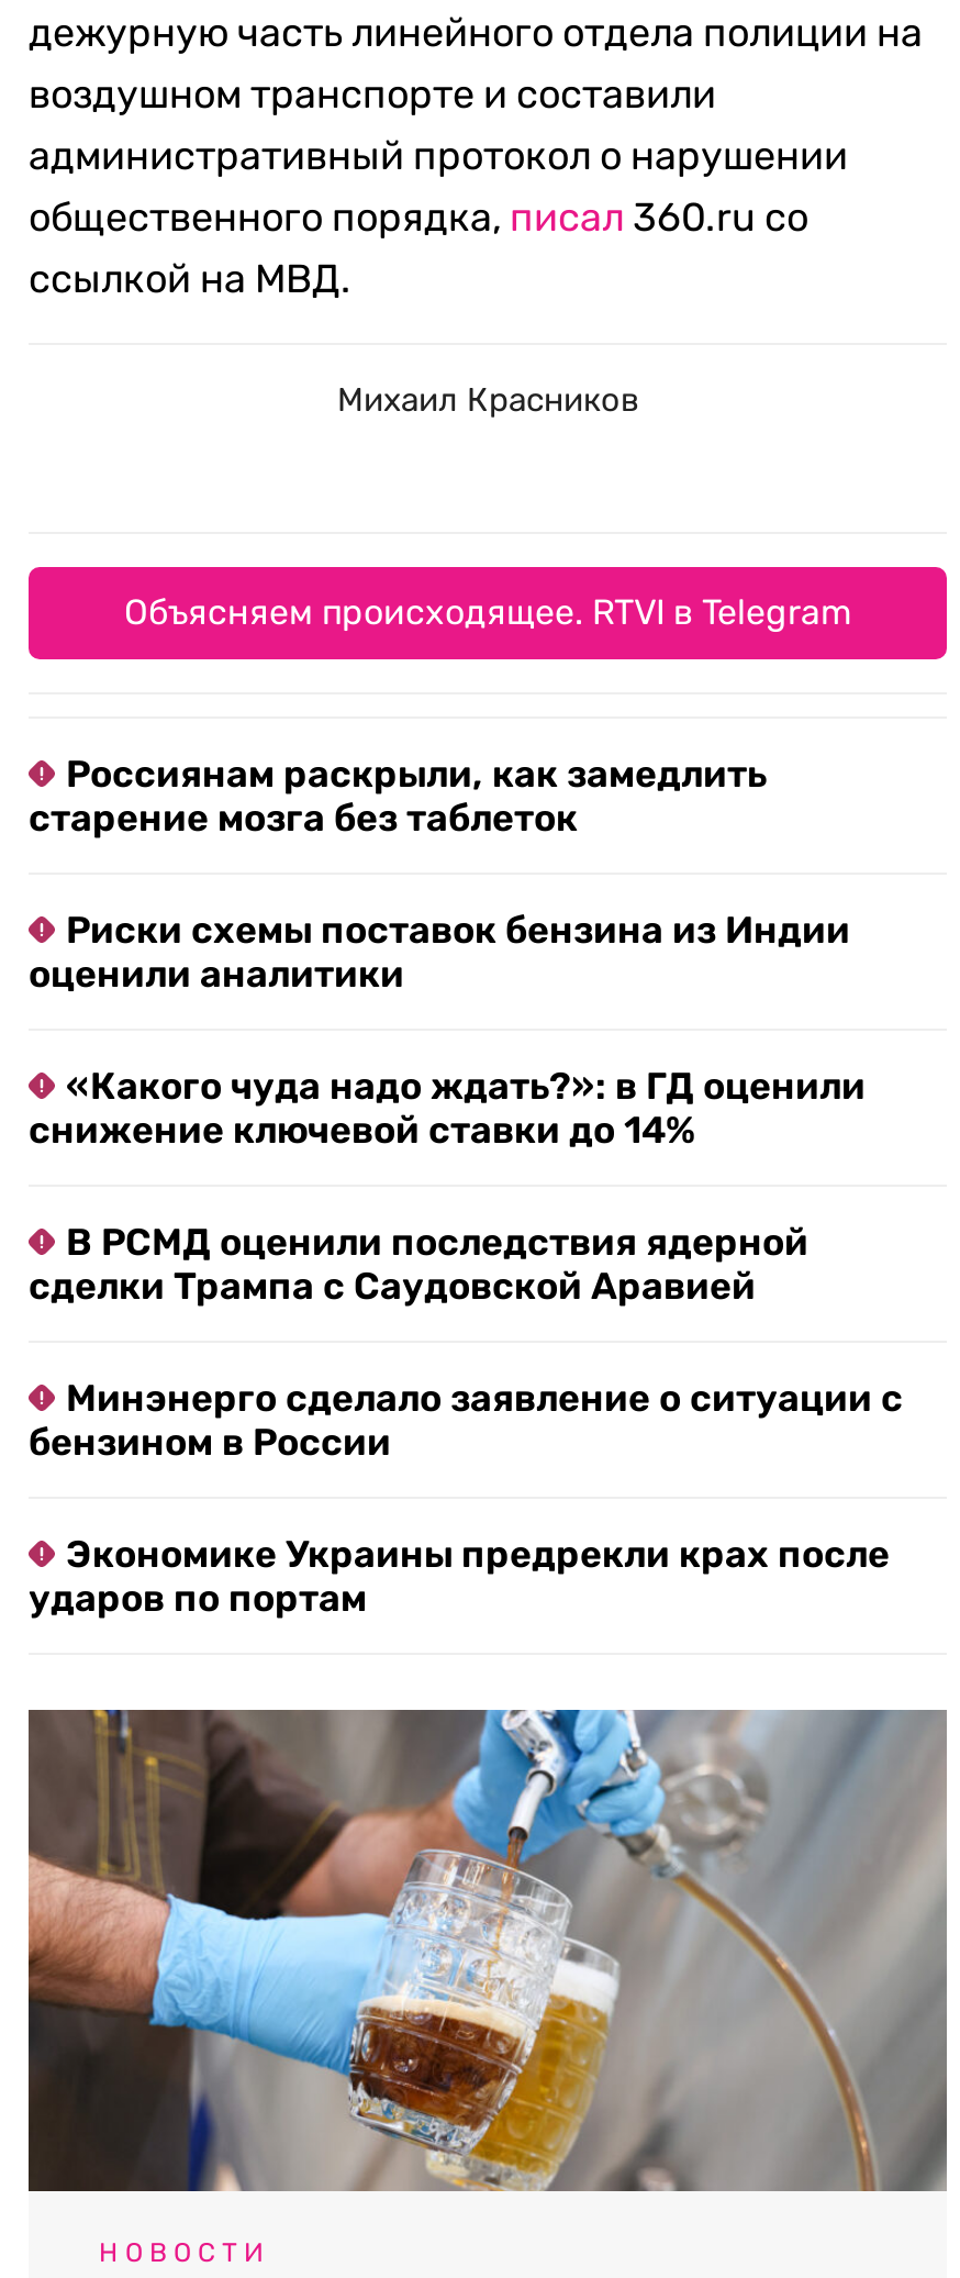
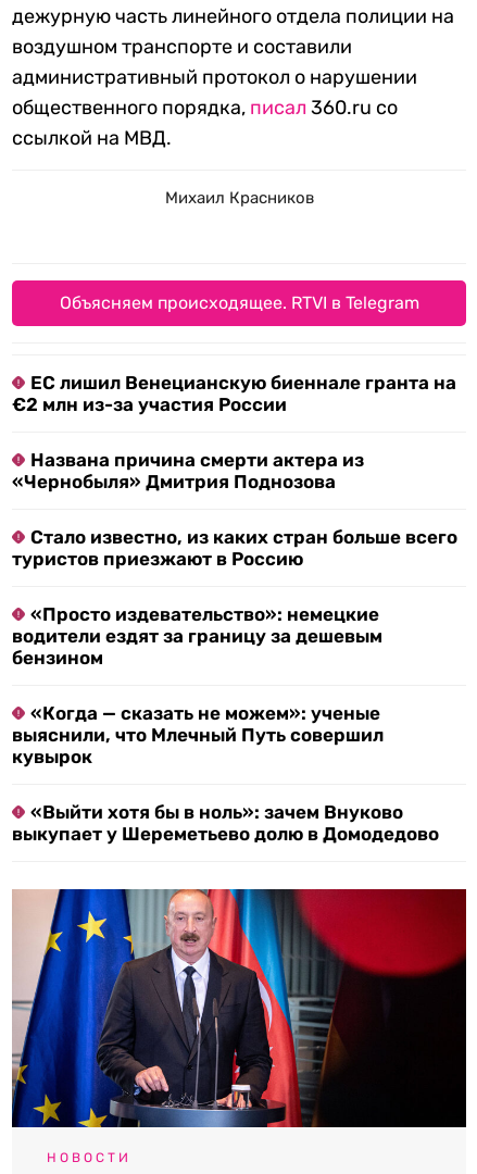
[29,752,767,840] Россиянам раскрыли, как замедлить | старение мозга без таблеток -> [12,372,456,415] ЕС лишил Венецианскую биеннале гранта на | €2 млн из-за участия России
[29,908,850,996] Риски схемы поставок бензина из Индии | оценили аналитики -> [12,449,364,493] Названа причина смерти актера из | «Чернобыля» Дмитрия Поднозова
[29,1064,866,1152] «Какого чуда надо ждать?»: в ГД оценили | снижение ключевой ставки до 14% -> [12,526,457,570] Стало известно, из каких стран больше всего | туристов приезжают в Россию
[29,1220,808,1308] В РСМД оценили последствия ядерной | сделки Трампа с Саудовской Аравией -> [12,603,382,669] «Просто издевательство»: немецкие | водители ездят за границу за дешевым | бензином
[29,1376,903,1464] Минэнерго сделало заявление о ситуации с | бензином в России -> [12,702,384,768] «Когда — сказать не можем»: ученые | выяснили, что Млечный Путь совершил | кувырок
[29,1532,890,1620] Экономике Украины предрекли крах после | ударов по портам -> [12,801,439,845] «Выйти хотя бы в ноль»: зачем Внуково | выкупает у Шереметьево долю в Домодедово
[29,1710,949,2193] [image] -> [12,888,467,1128] [image]

